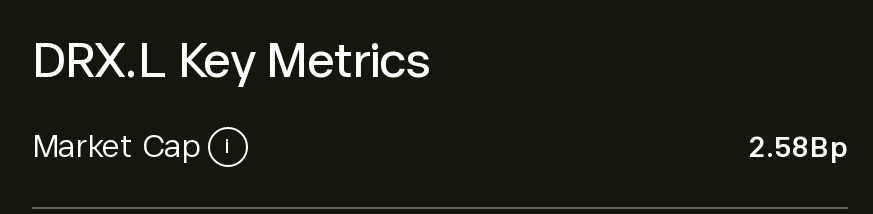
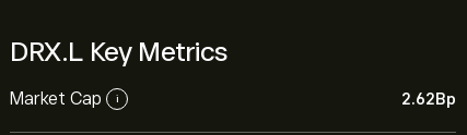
[748,131,848,163] 2.58Bp -> [401,90,456,108] 2.62Bp

